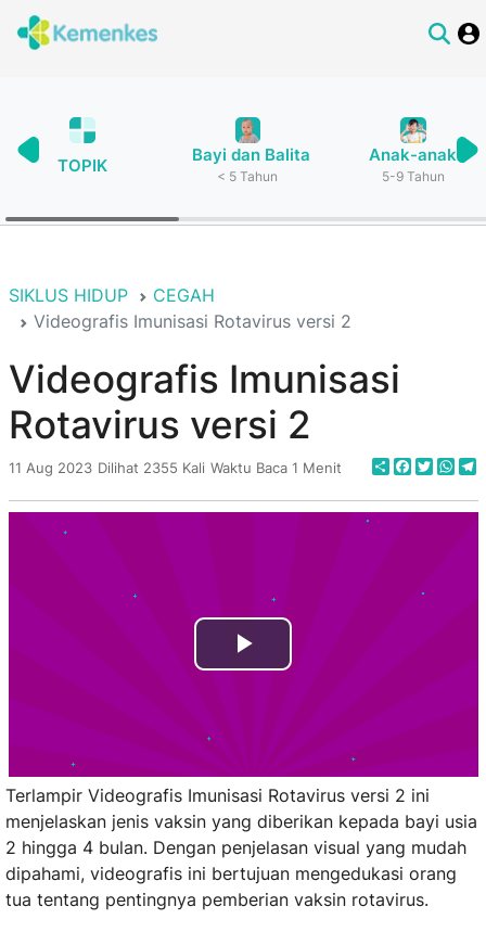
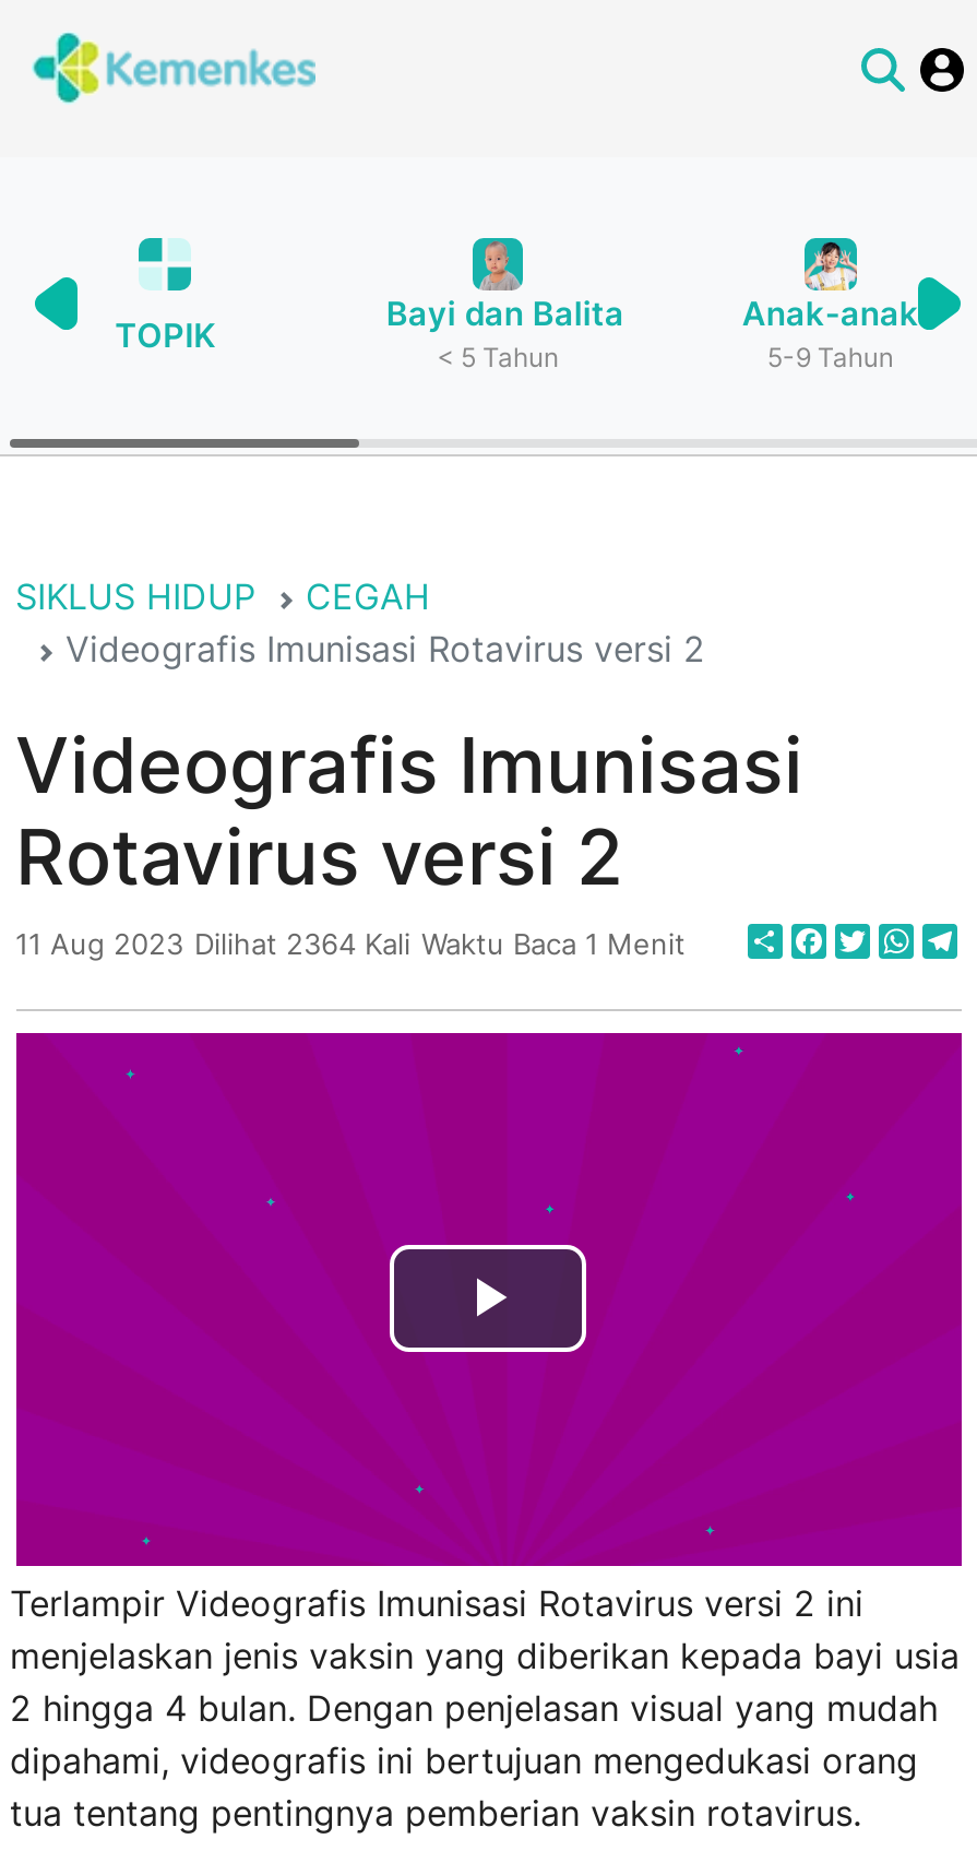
[8,459,341,476] 11 Aug 2023 Dilihat 2355 Kali Waktu Baca 1 Menit -> [15,926,686,961] 11 Aug 2023 Dilihat 2364 Kali Waktu Baca 1 Menit

